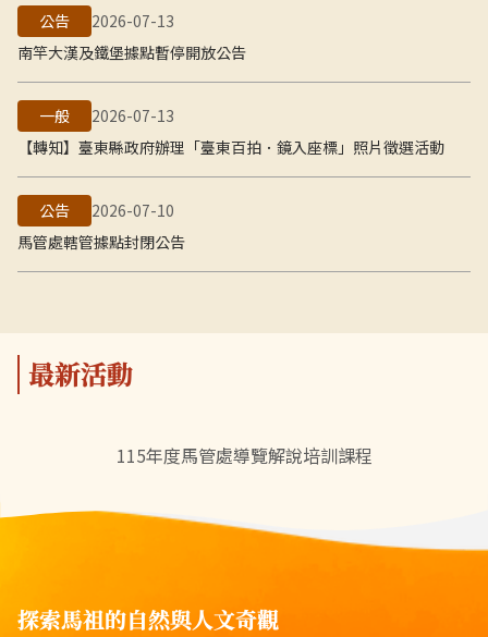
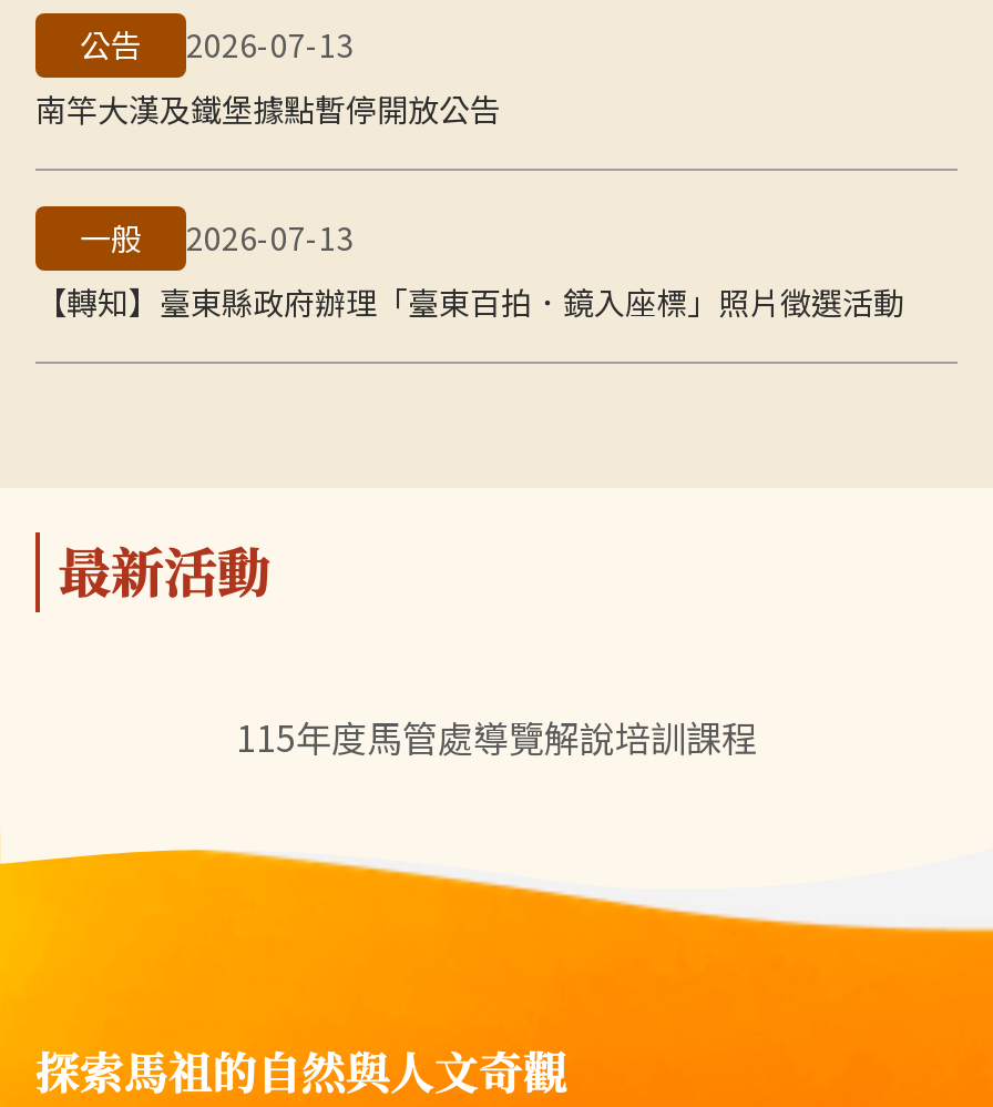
[17,199,185,252] 公告 | 2026-07-10 | 馬管處轄管據點封閉公告 -> none

